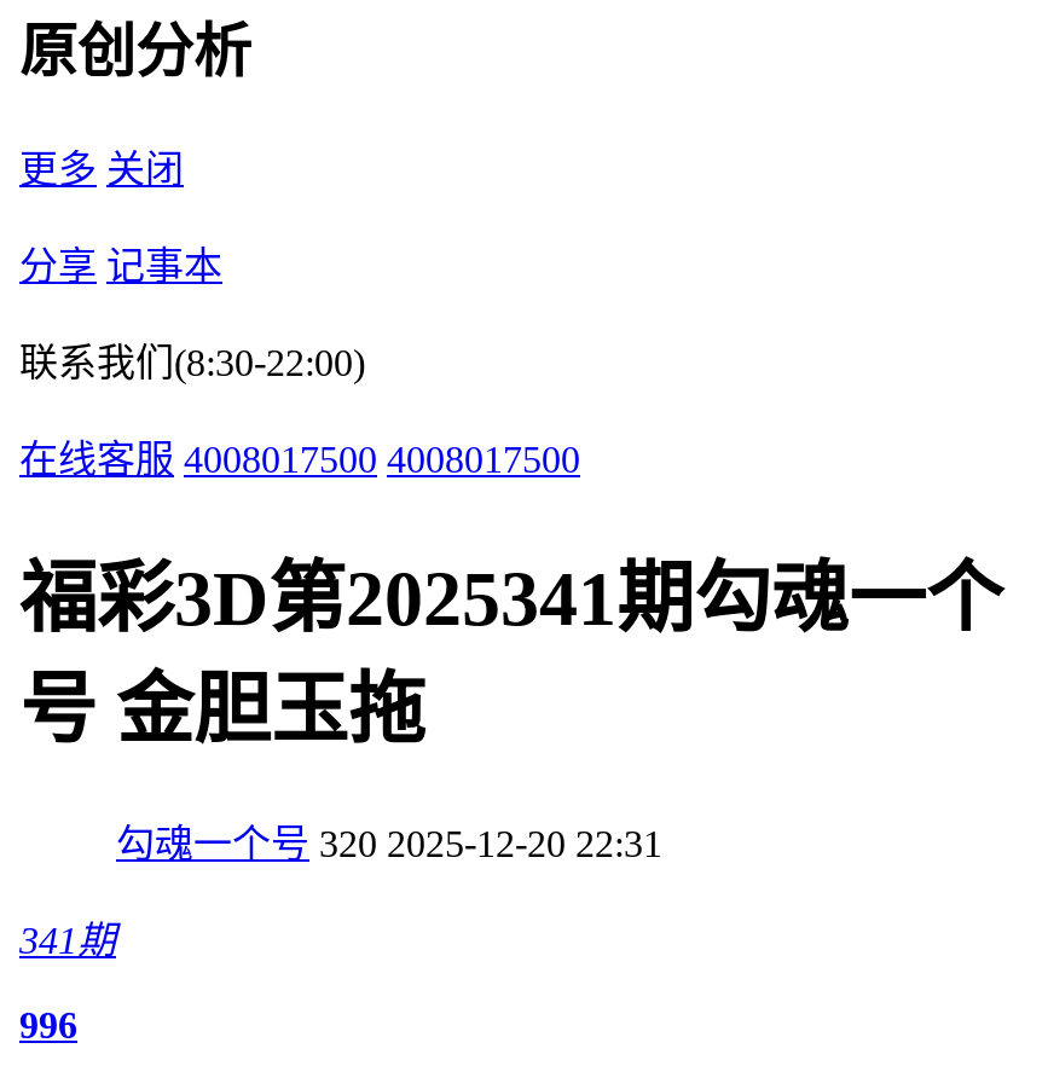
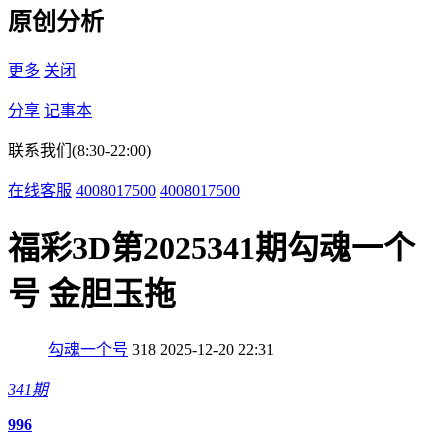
[116,822,662,863] 勾魂一个号 320 2025-12-20 22:31 -> [48,341,274,358] 勾魂一个号 318 2025-12-20 22:31

